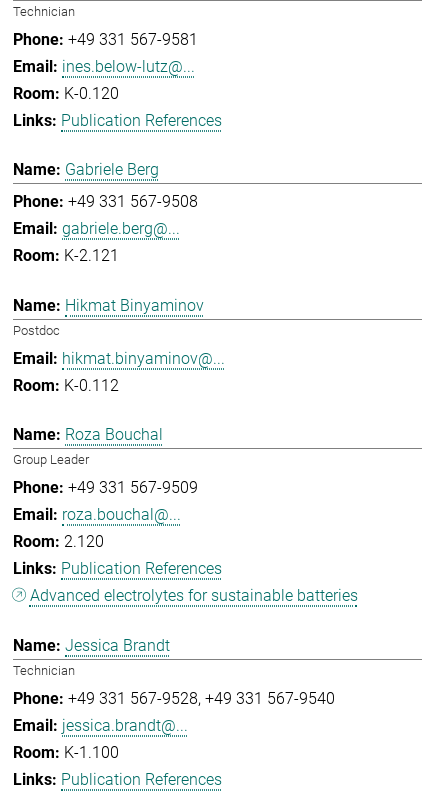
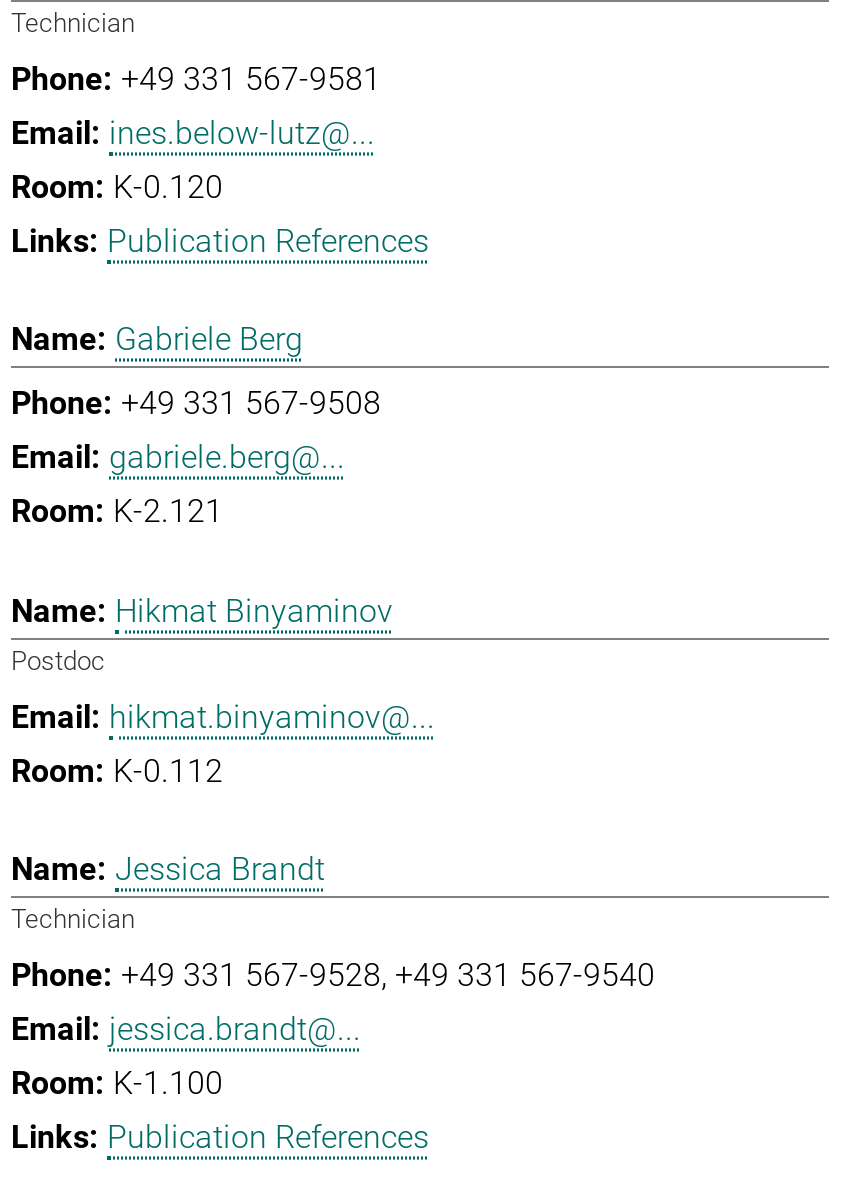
[13,425,358,605] Roza Bouchal | Group Leader | +49 331 567-9509 | roza.bouchal@... | 2.120 | Publication References | Advanced electrolytes for sustainable batteries -> none

